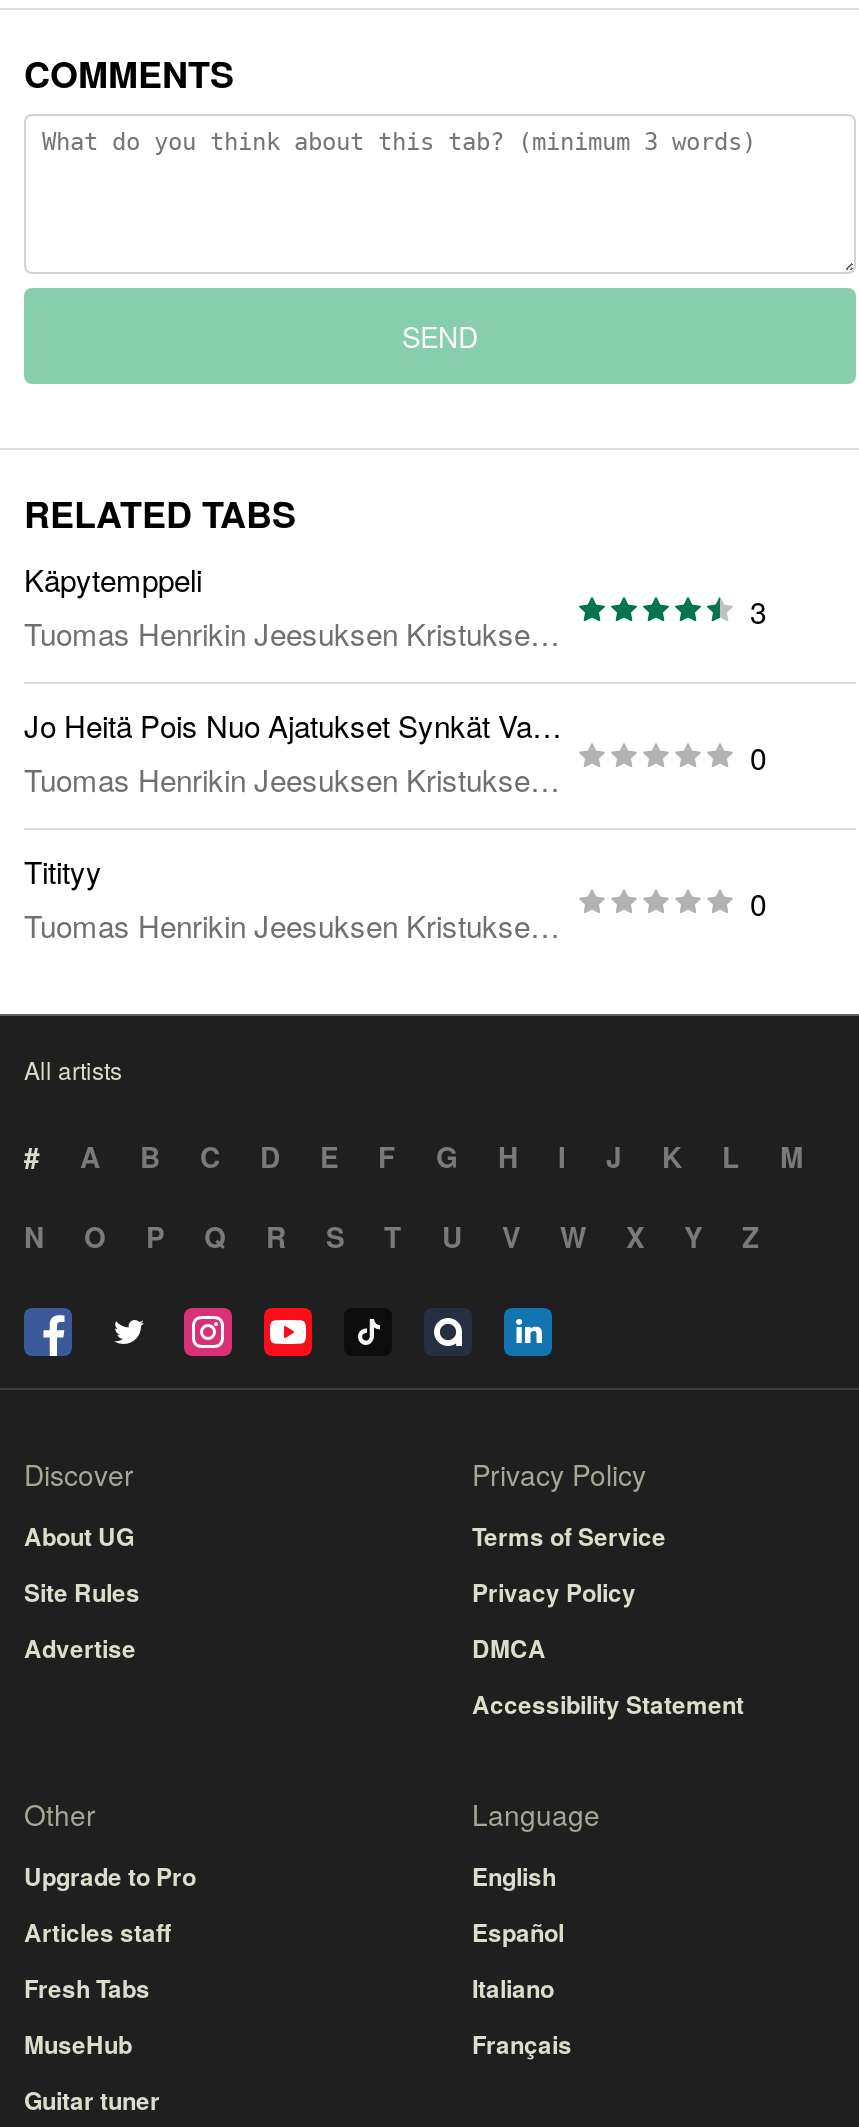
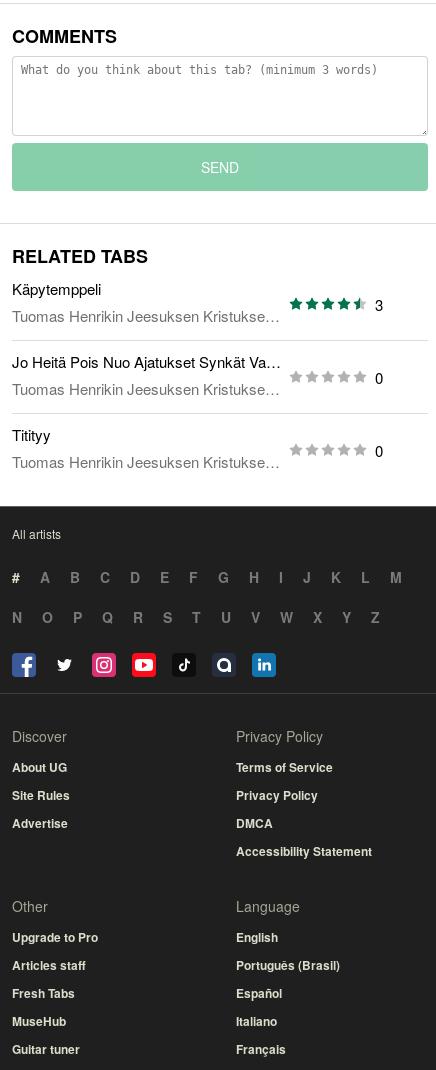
moved [472,1914,572,2062] -> [236,984,286,1058]: Español | Italiano | Français
none -> [236,956,340,974] Português (Brasil)

